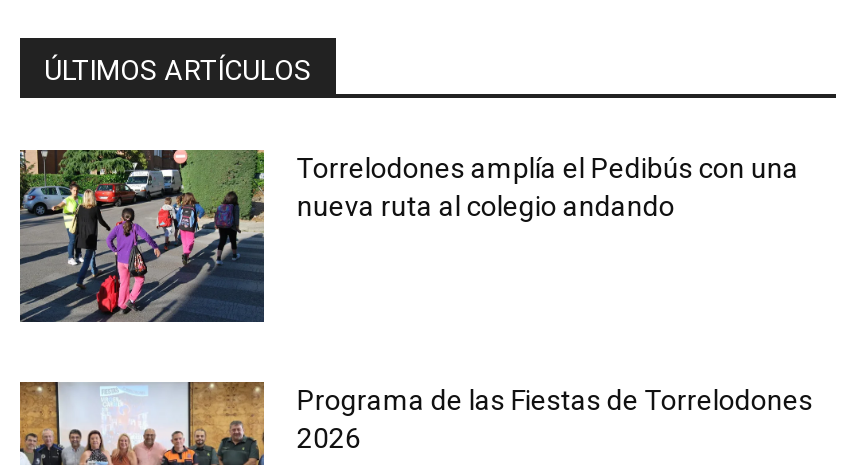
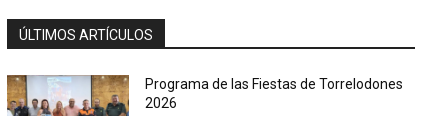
[18,149,799,331] [image] | Torrelodones amplía el Pedibús con una | nueva ruta al colegio andando -> none

